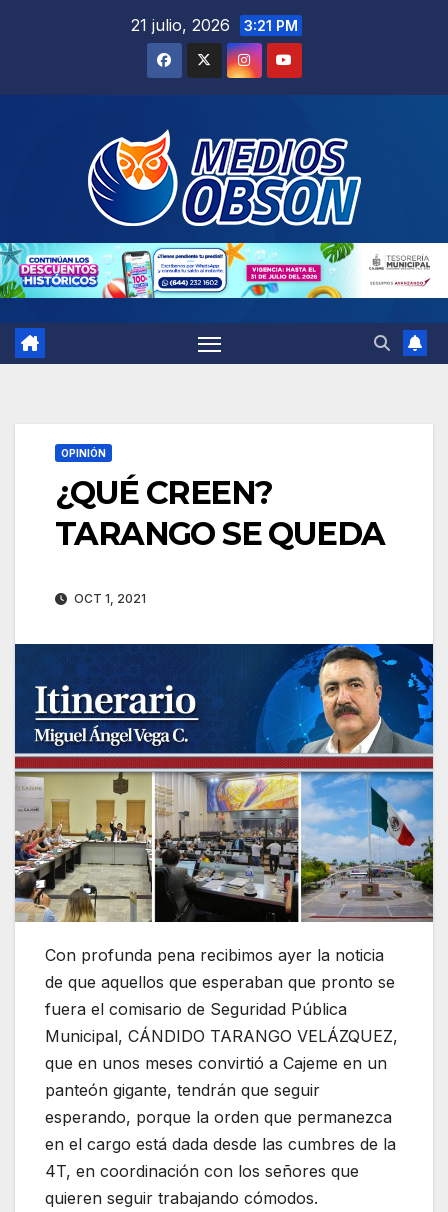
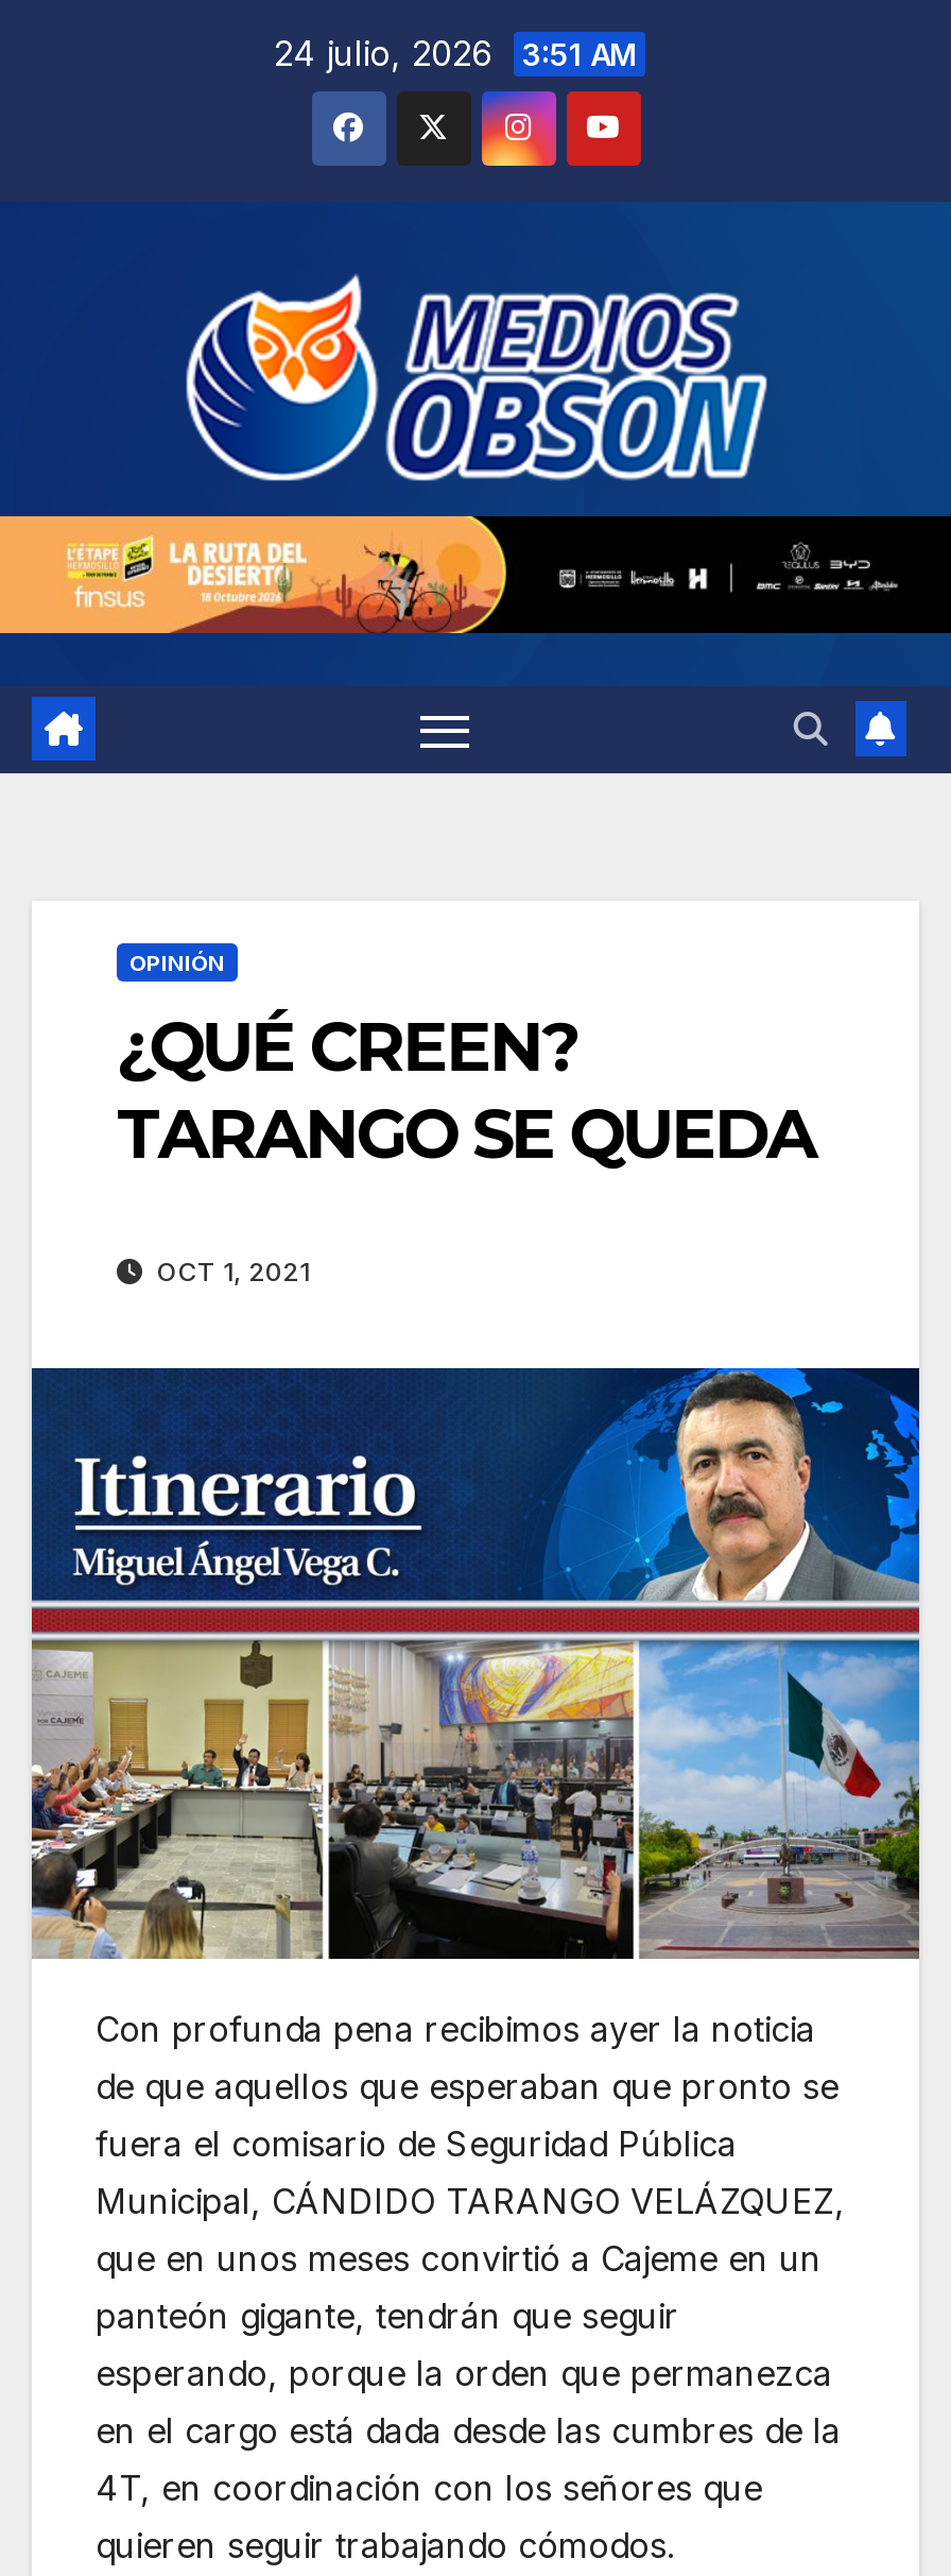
[131,15,298,35] 21 julio, 2026 3:21 PM -> [274,32,637,74] 24 julio, 2026 3:51 AM
[3,242,445,299] [image] -> [6,514,945,635] [image]

